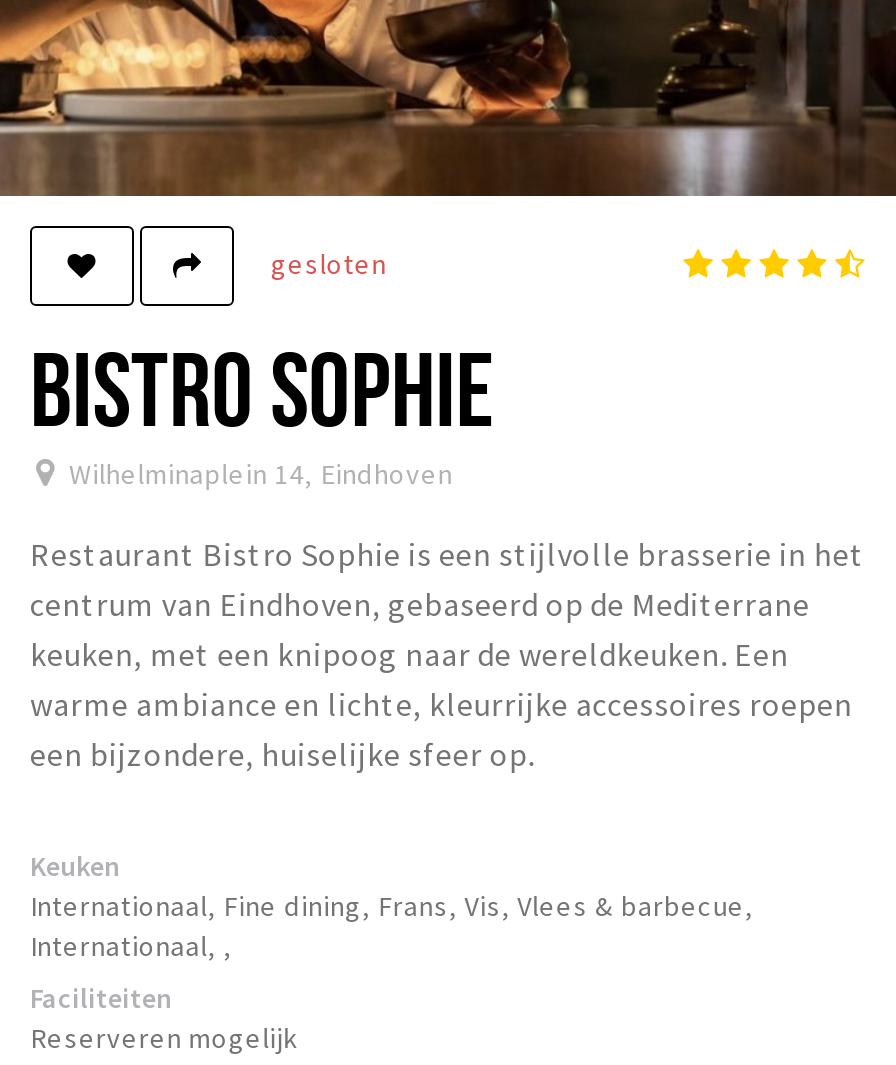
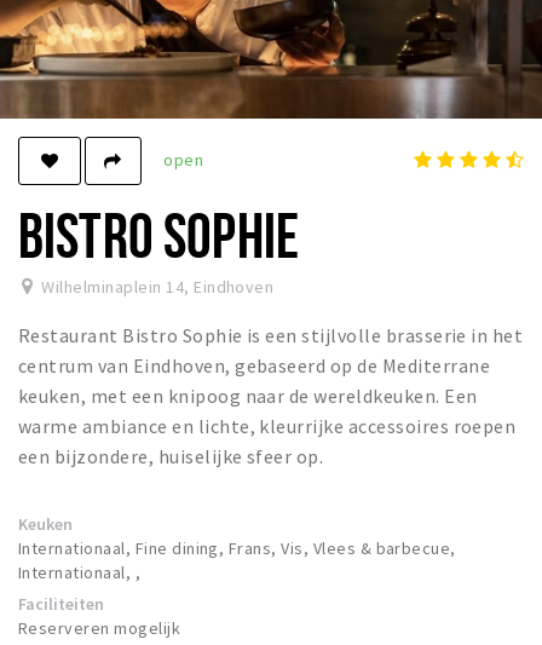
[271,247,386,283] gesloten -> [164,149,204,171] open

